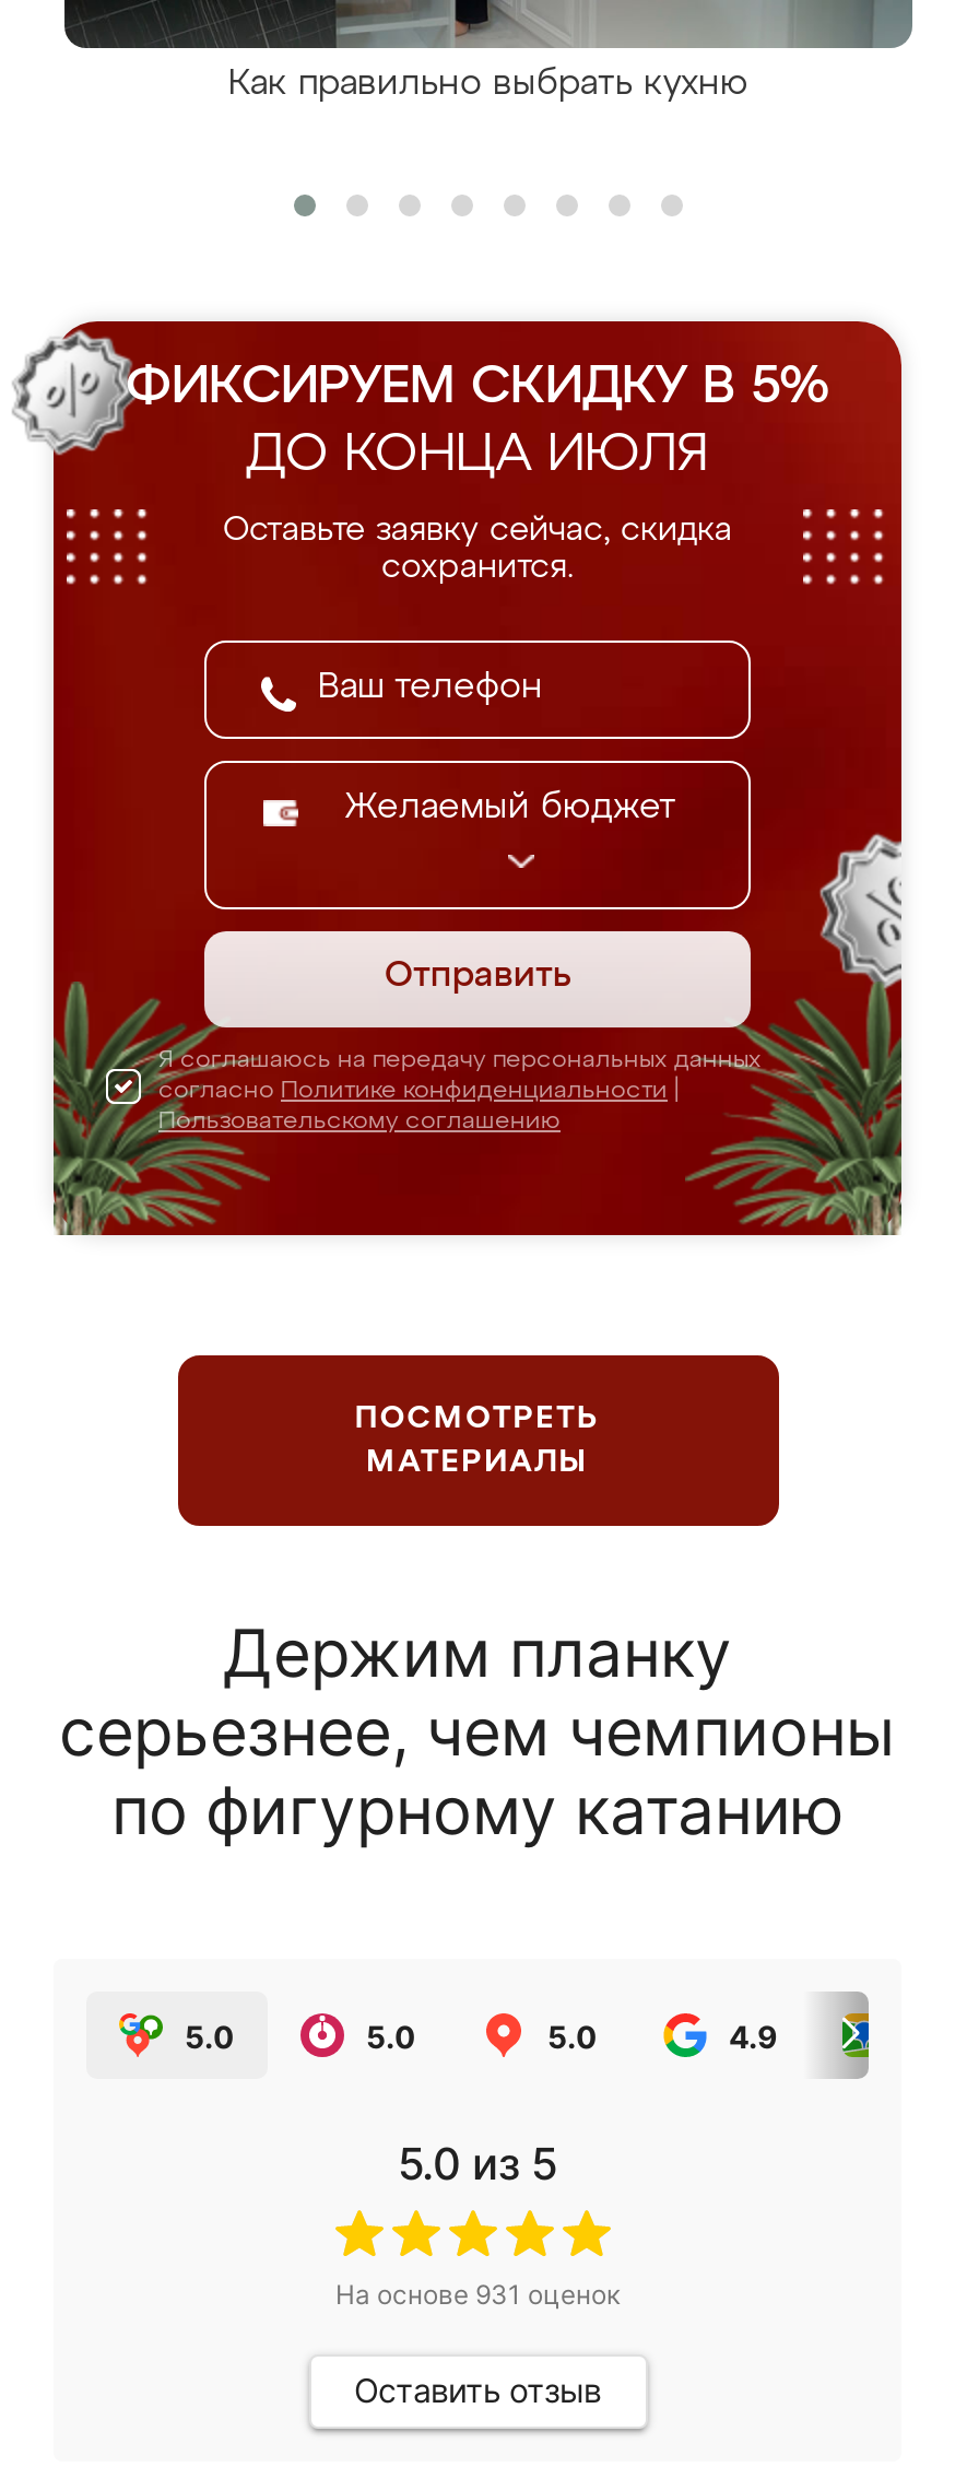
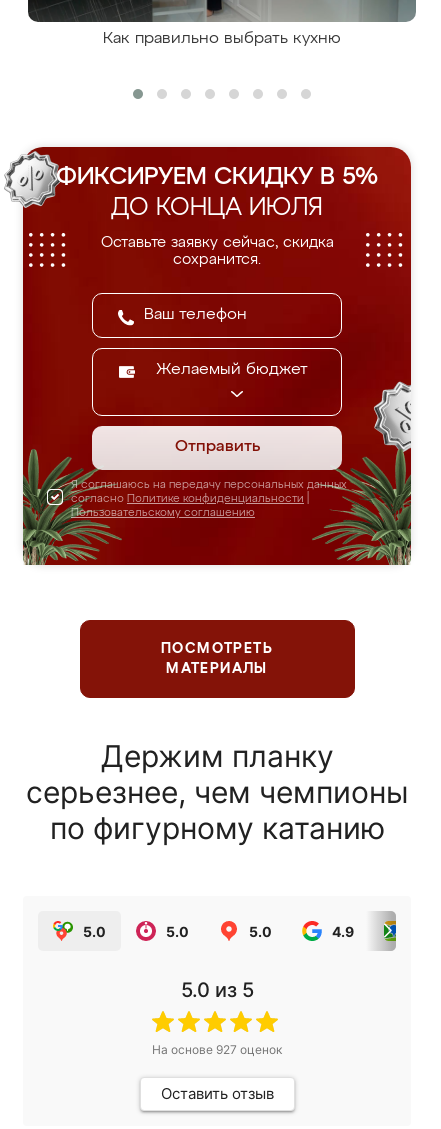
[335,2278,620,2311] На основе 931 оценок -> [152,1042,282,1057] На основе 927 оценок

